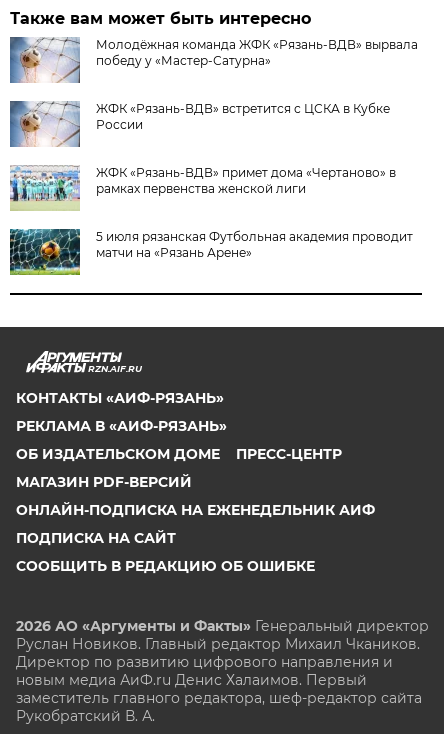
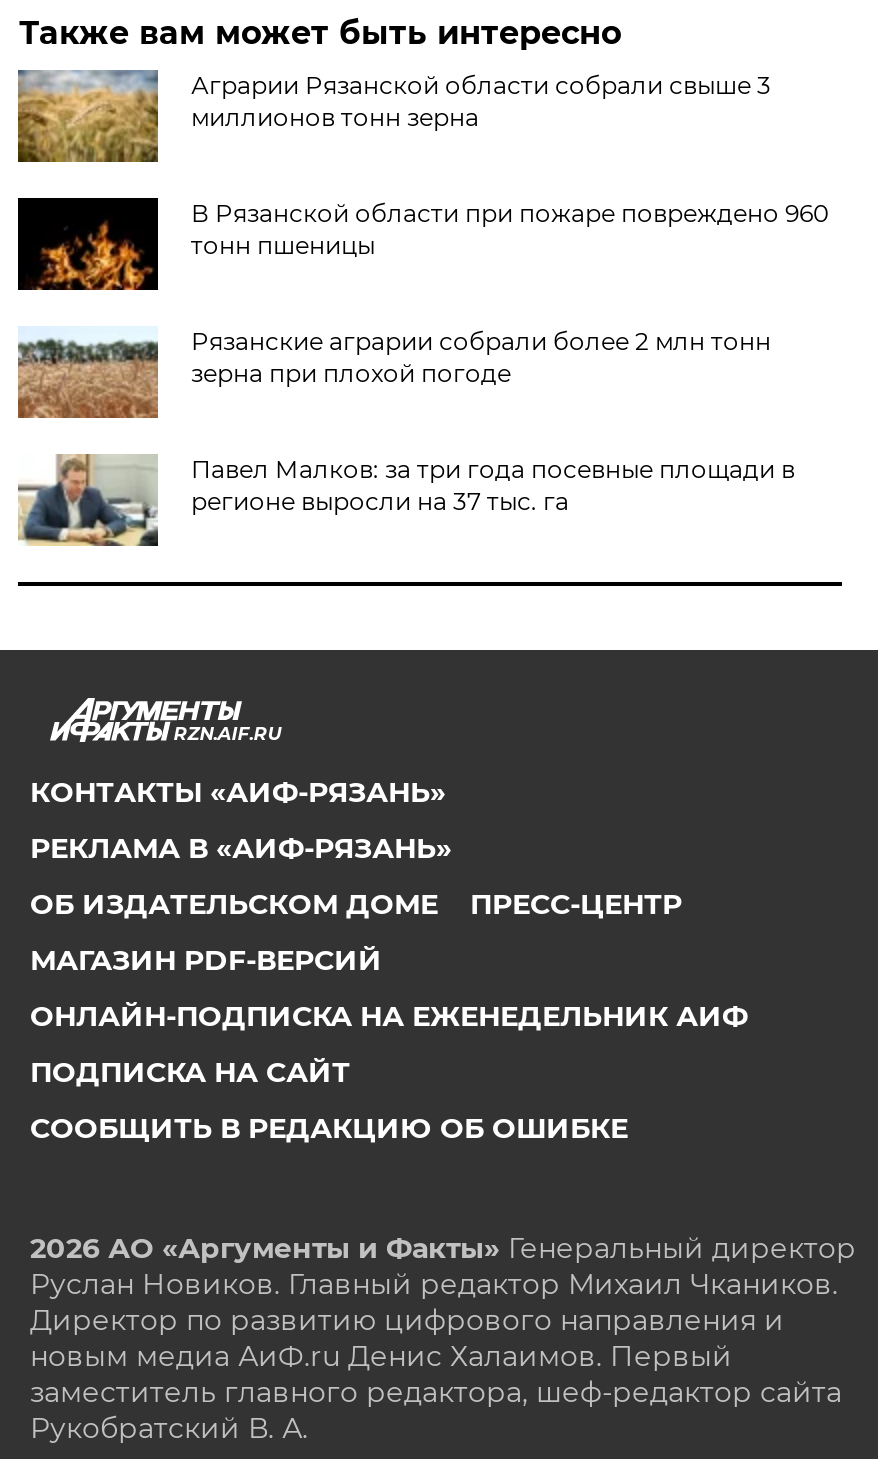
[9,37,418,84] [image] | Молодёжная команда ЖФК «Рязань-ВДВ» вырвала | победу у «Мастер-Сатурна» -> [16,70,771,164] [image] | Аграрии Рязанской области собрали свыше 3 | миллионов тонн зерна
[9,100,390,148] [image] | ЖФК «Рязань-ВДВ» встретится с ЦСКА в Кубке | России -> [16,196,829,292] [image] | В Рязанской области при пожаре повреждено 960 | тонн пшеницы
[10,165,396,211] [image] | ЖФК «Рязань-ВДВ» примет дома «Чертаново» в | рамках первенства женской лиги -> [18,326,771,418] [image] | Рязанские аграрии собрали более 2 млн тонн | зерна при плохой погоде
[9,228,413,276] [image] | 5 июля рязанская Футбольная академия проводит | матчи на «Рязань Арене» -> [18,452,795,548] [image] | Павел Малков: за три года посевные площади в | регионе выросли на 37 тыс. га

